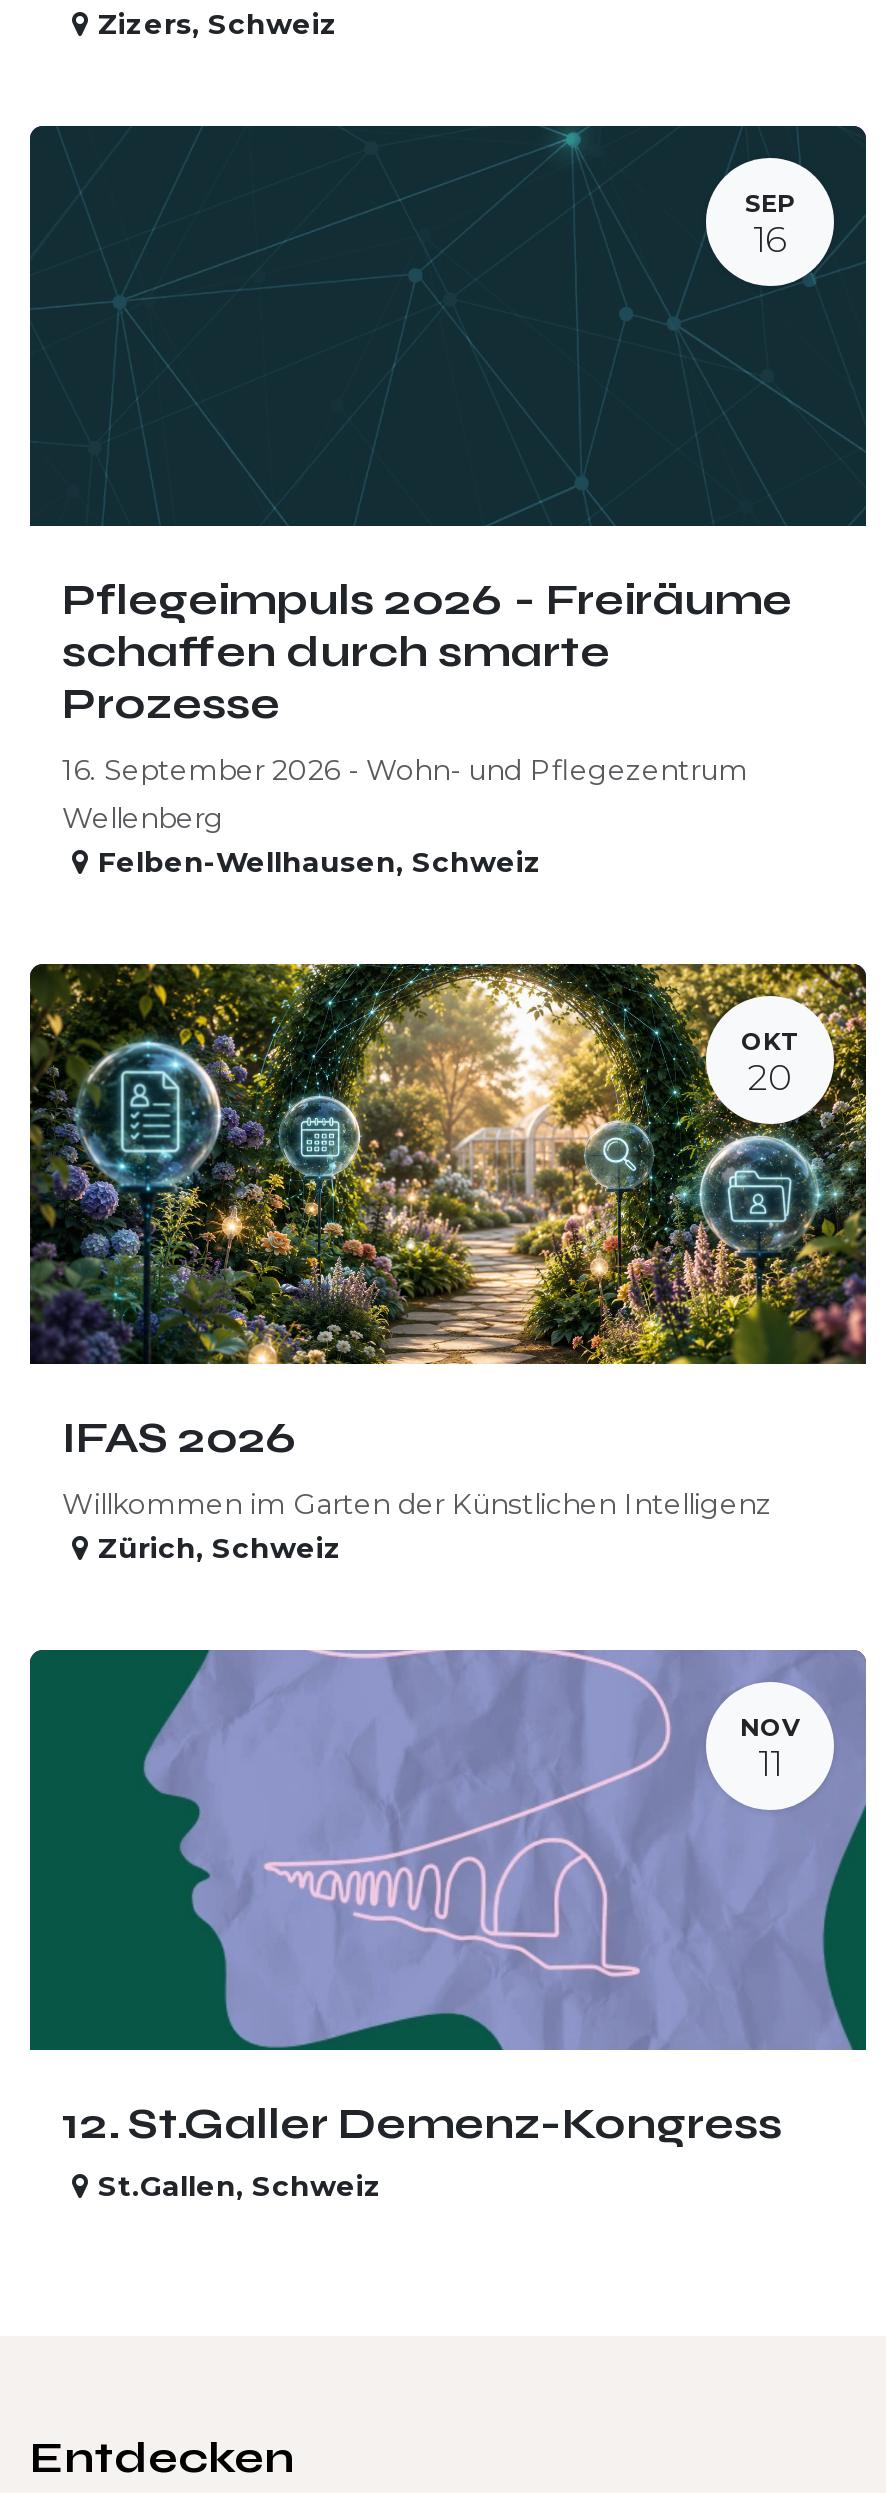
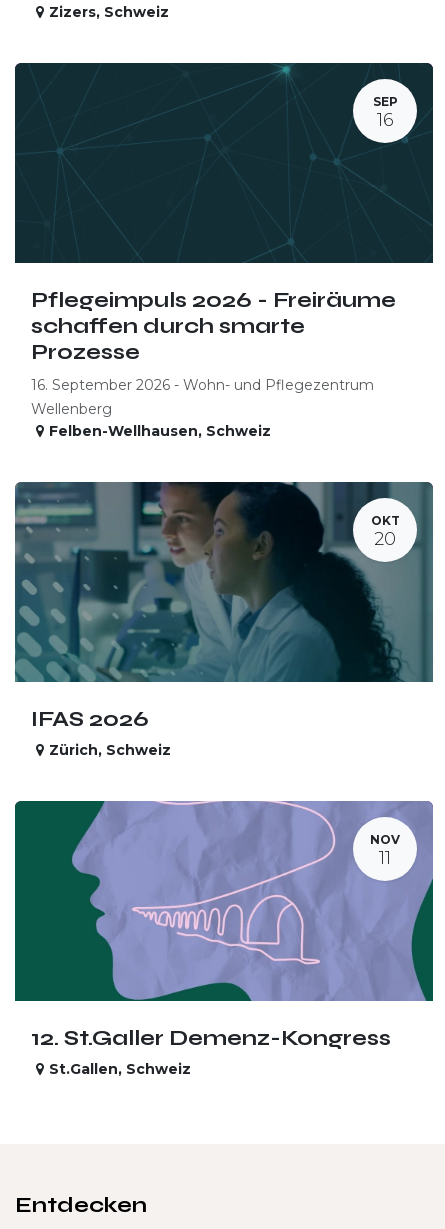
[28,962,868,1366] [image] -> [14,481,434,683] [image]
[62,1486,772,1522] Willkommen im Garten der Künstlichen Intelligenz -> none

